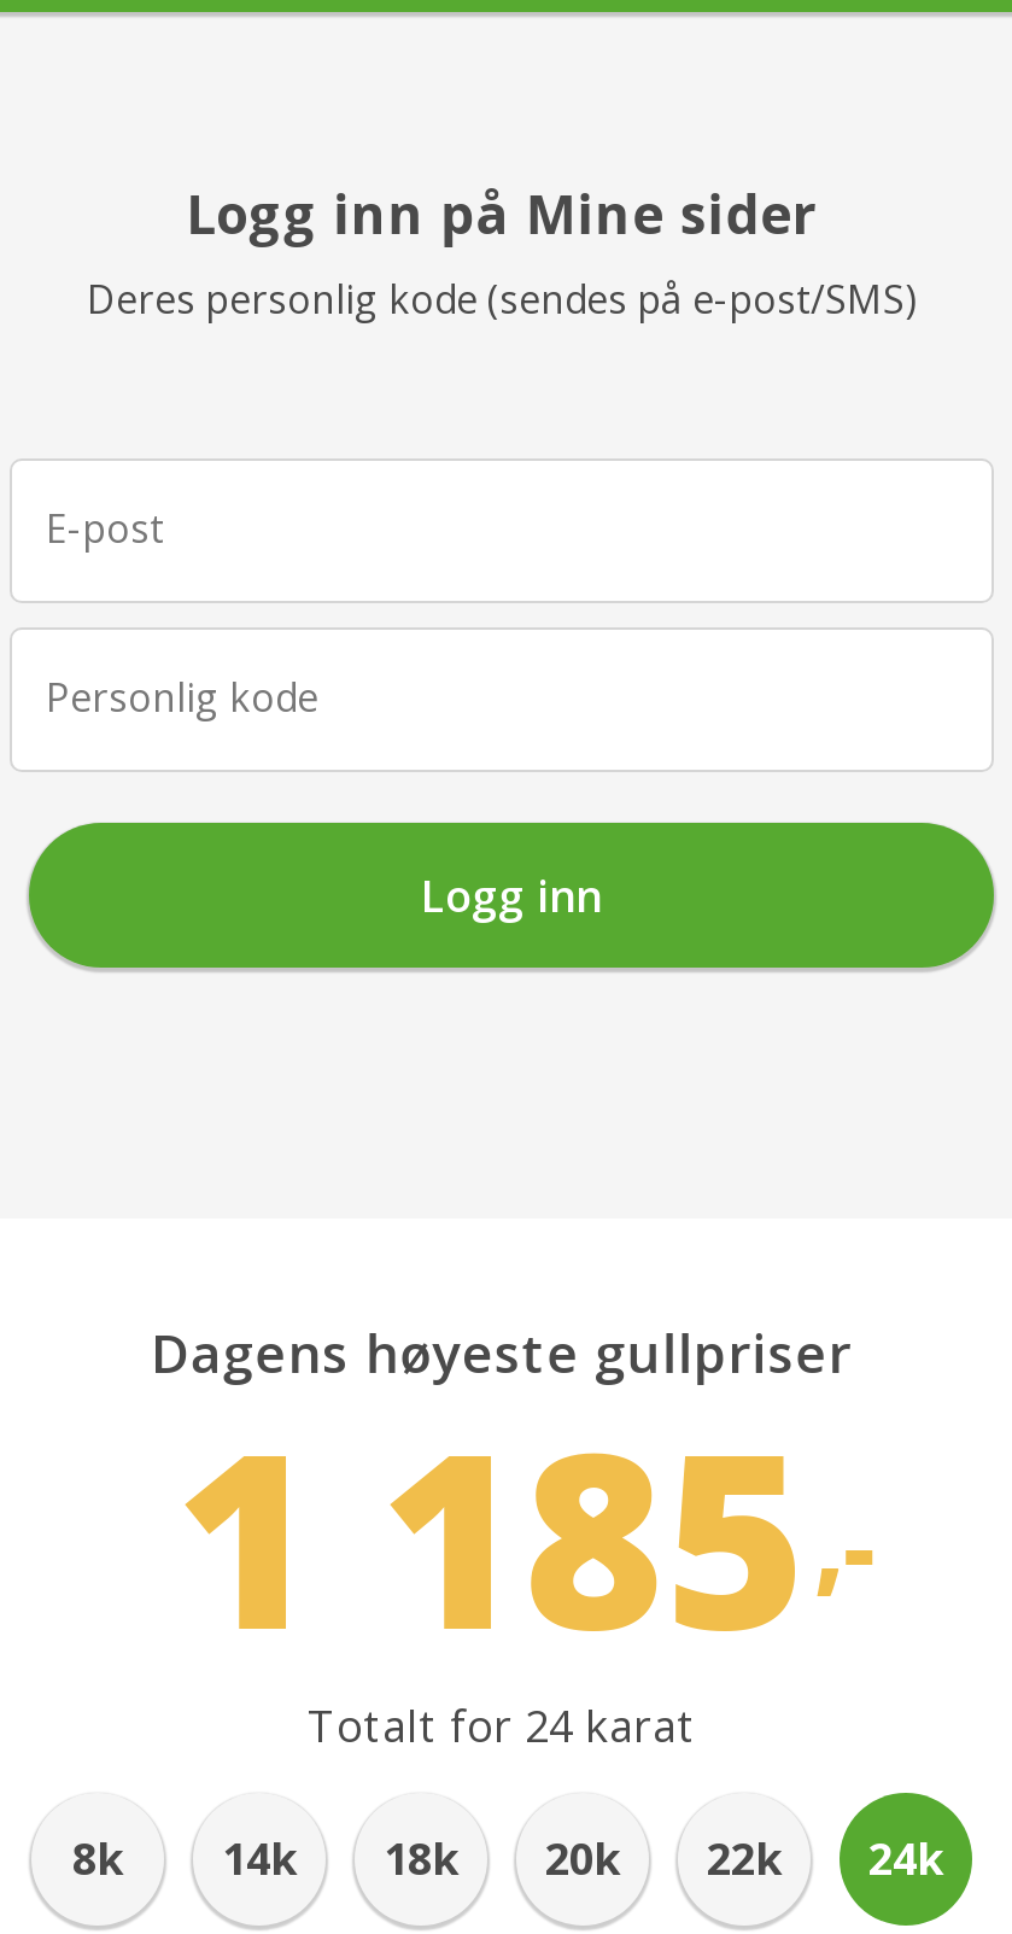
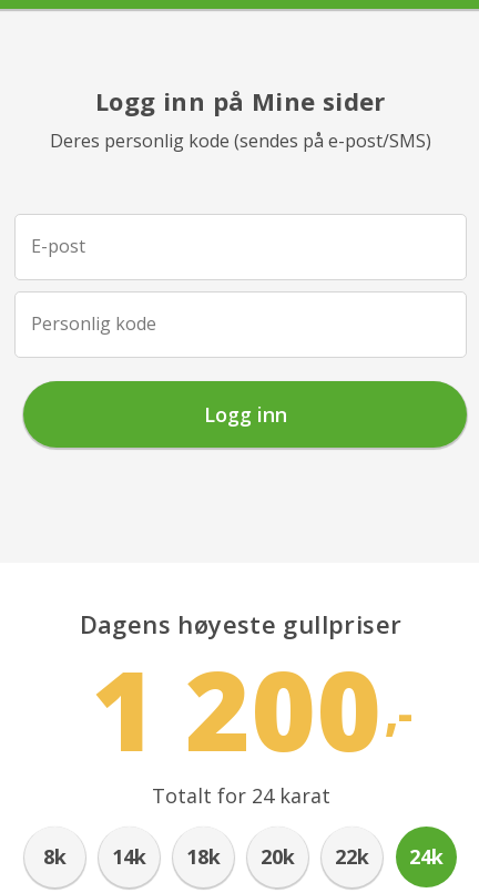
[175,1371,875,1699] 1 185 ,- -> [90,633,412,783] 1 200 ,-

